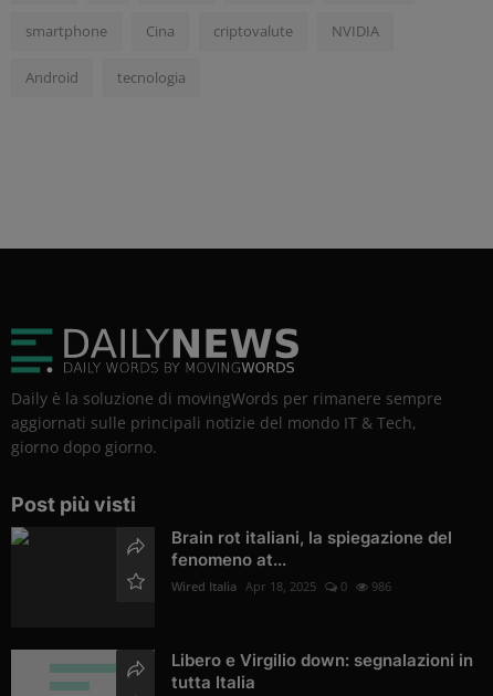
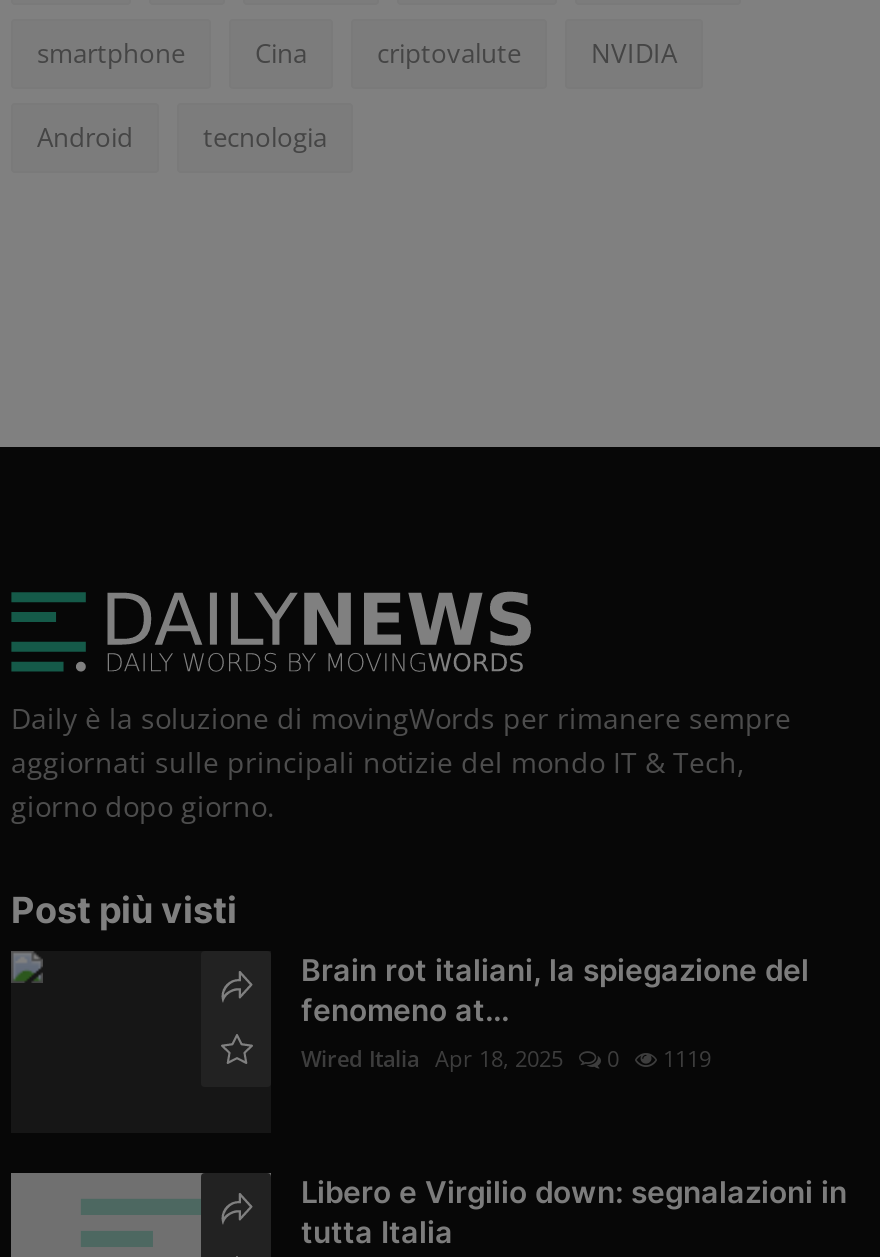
[171,577,391,594] Wired Italia Apr 18, 2025 0 986 -> [301,1042,711,1072] Wired Italia Apr 18, 2025 0 1119

